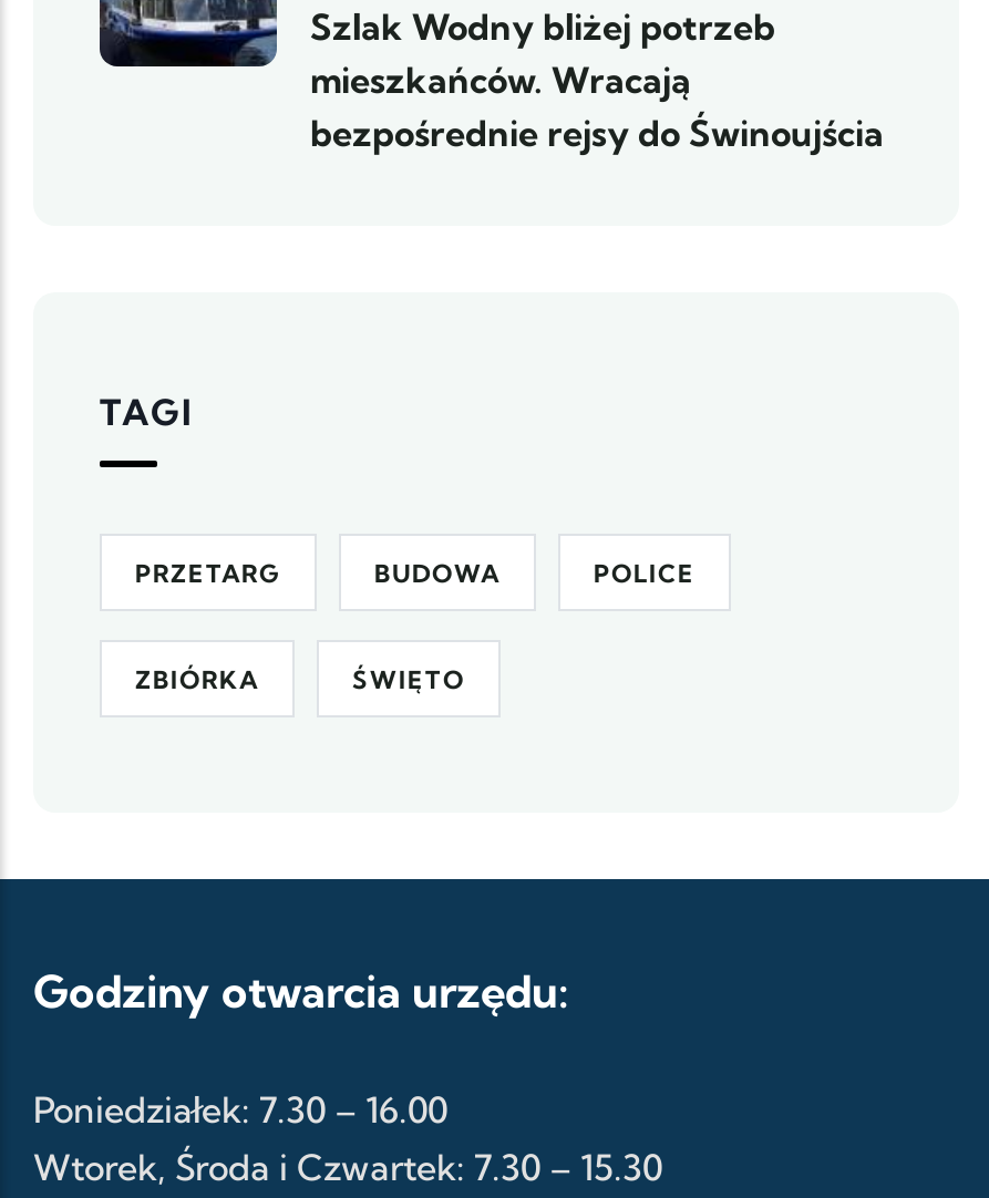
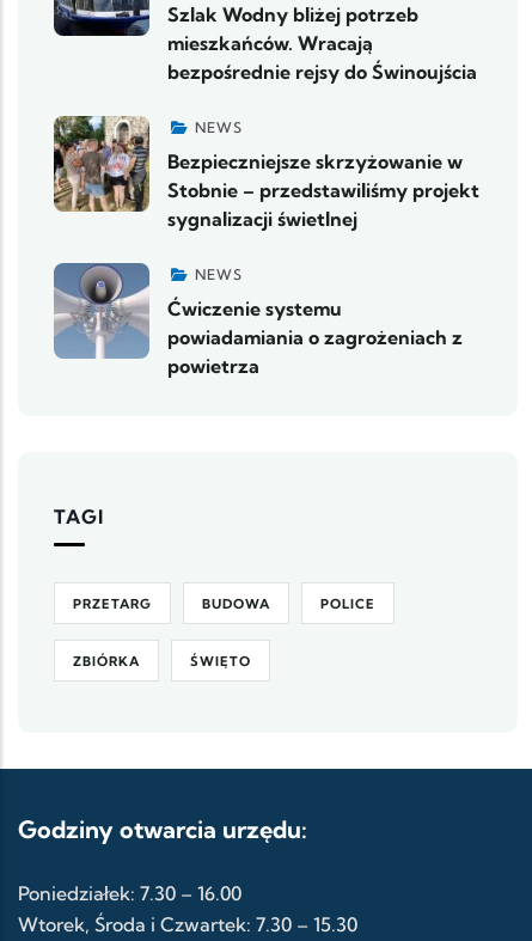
none -> [53,115,479,378] [image] | NEWS | Bezpieczniejsze skrzyżowanie w | Stobnie – przedstawiliśmy projekt | sygnalizacji świetlnej | NEWS | Ćwiczenie systemu | powiadamiania o zagrożeniach z | powietrza
none -> [53,262,151,360] [image]

